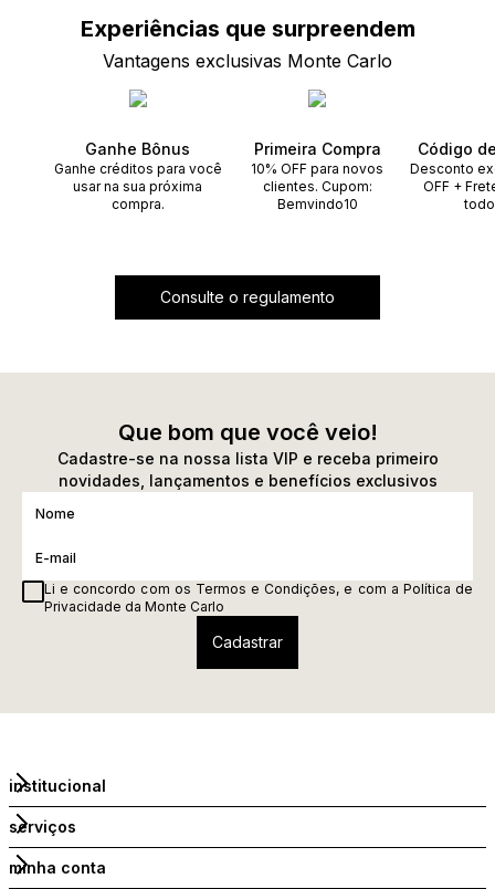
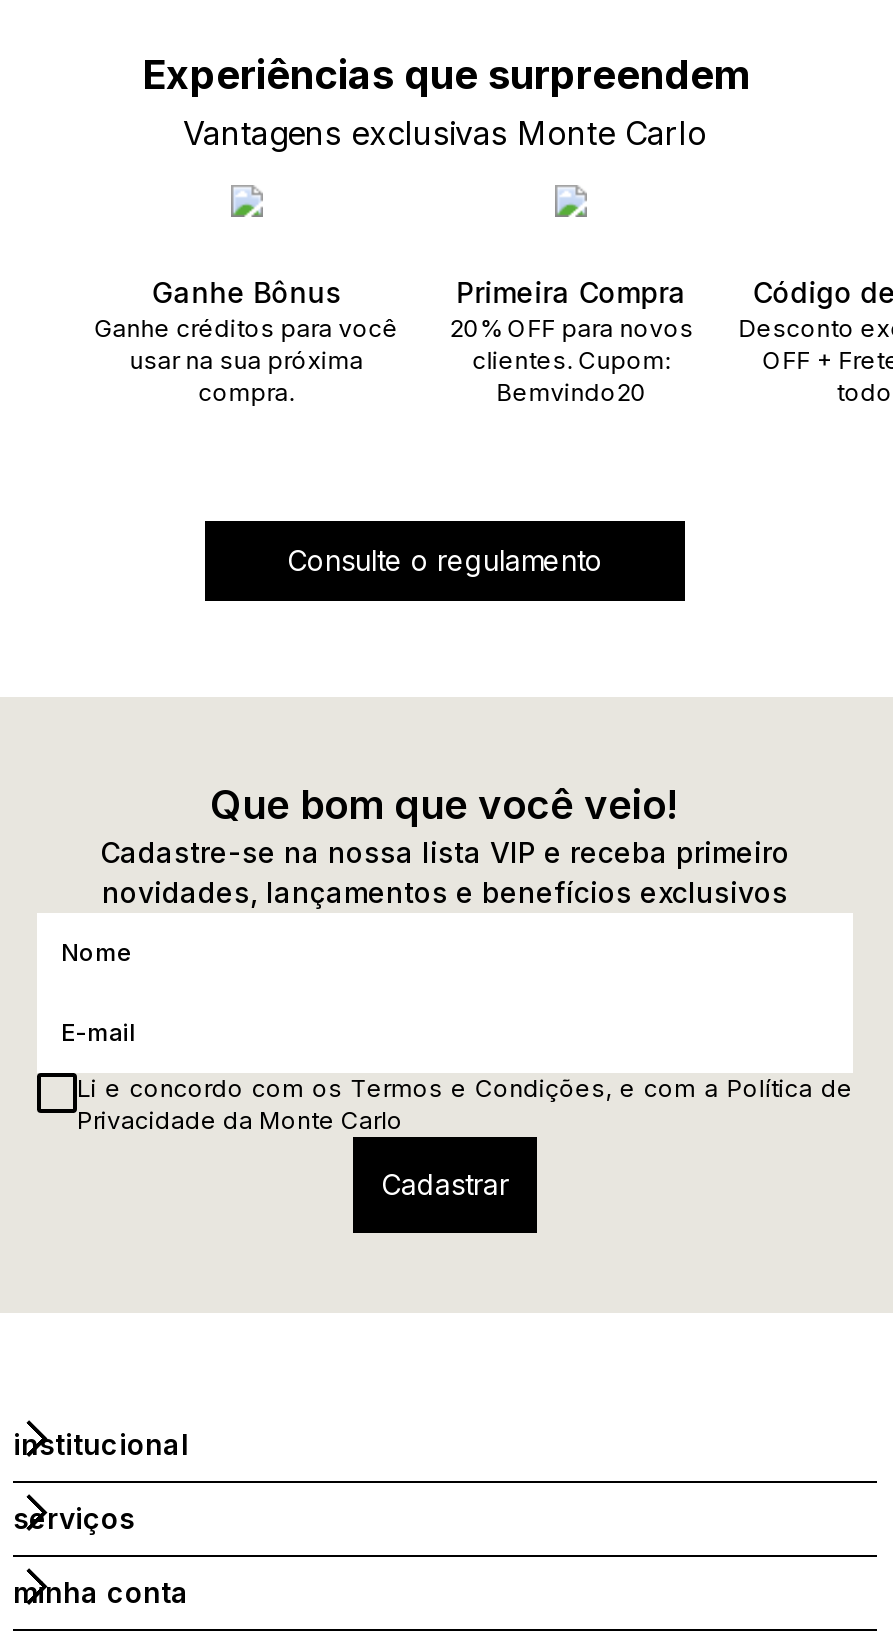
[251,160,384,177] 10% OFF para novos -> [449,313,693,343] 20% OFF para novos
[277,196,358,212] Bemvindo10 -> [497,377,647,407] Bemvindo20

